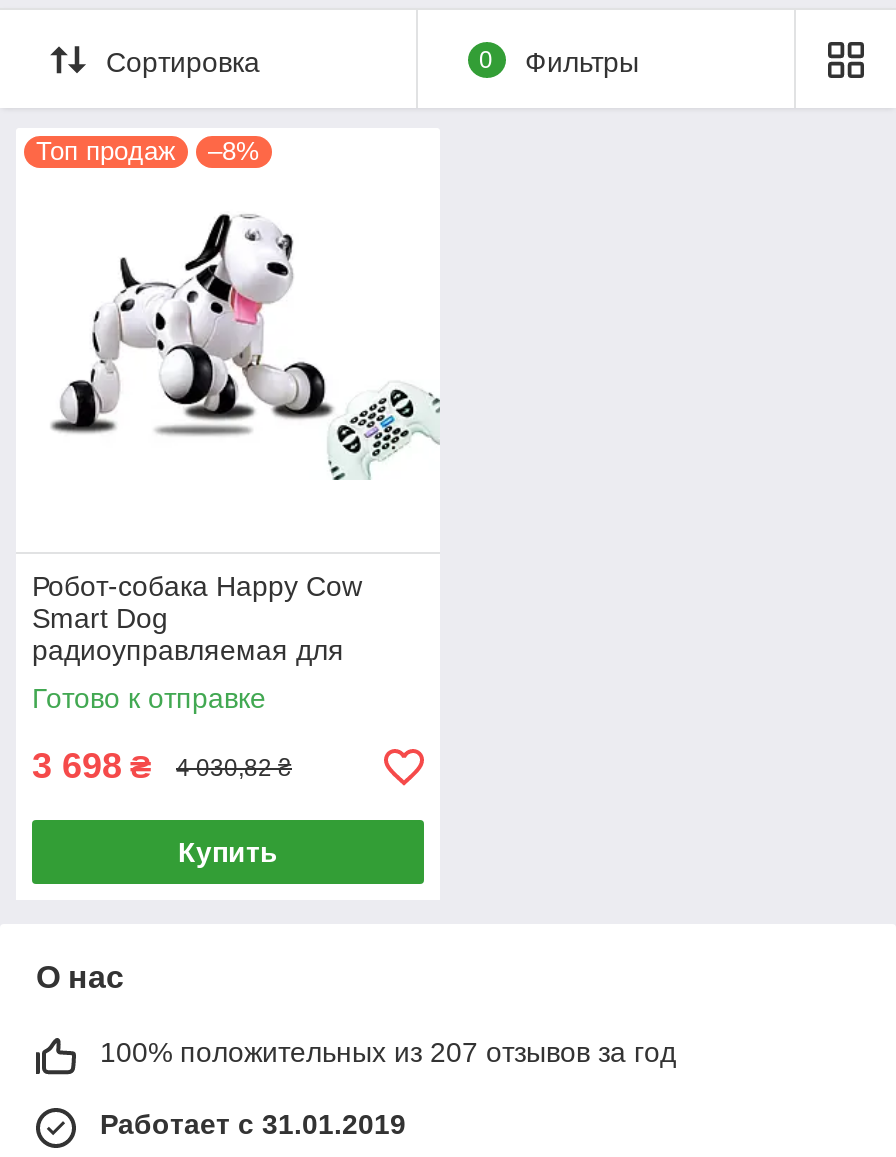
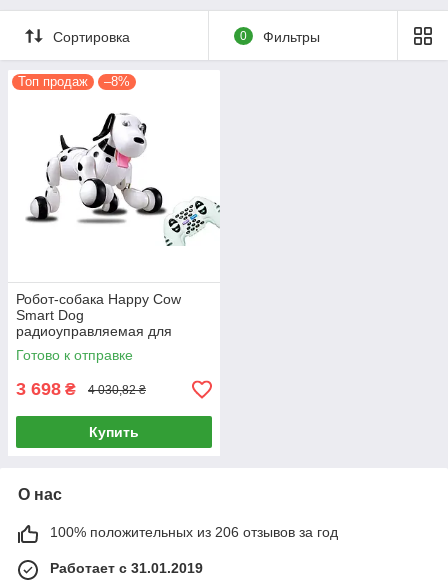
[100,1036,676,1068] 100% положительных из 207 отзывов за год -> [50,524,338,540] 100% положительных из 206 отзывов за год

